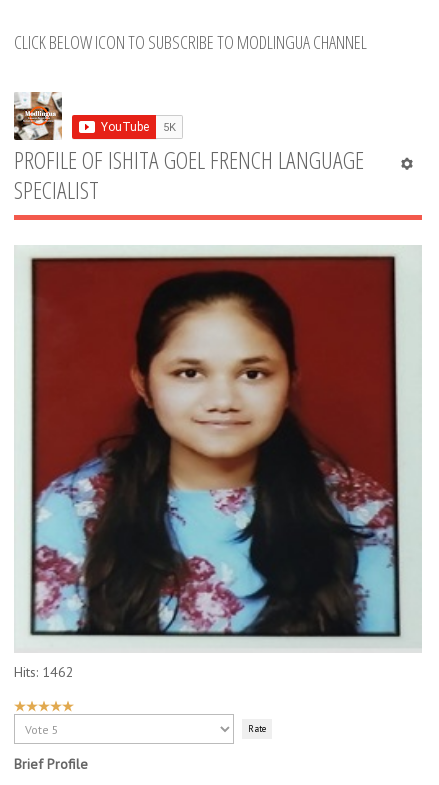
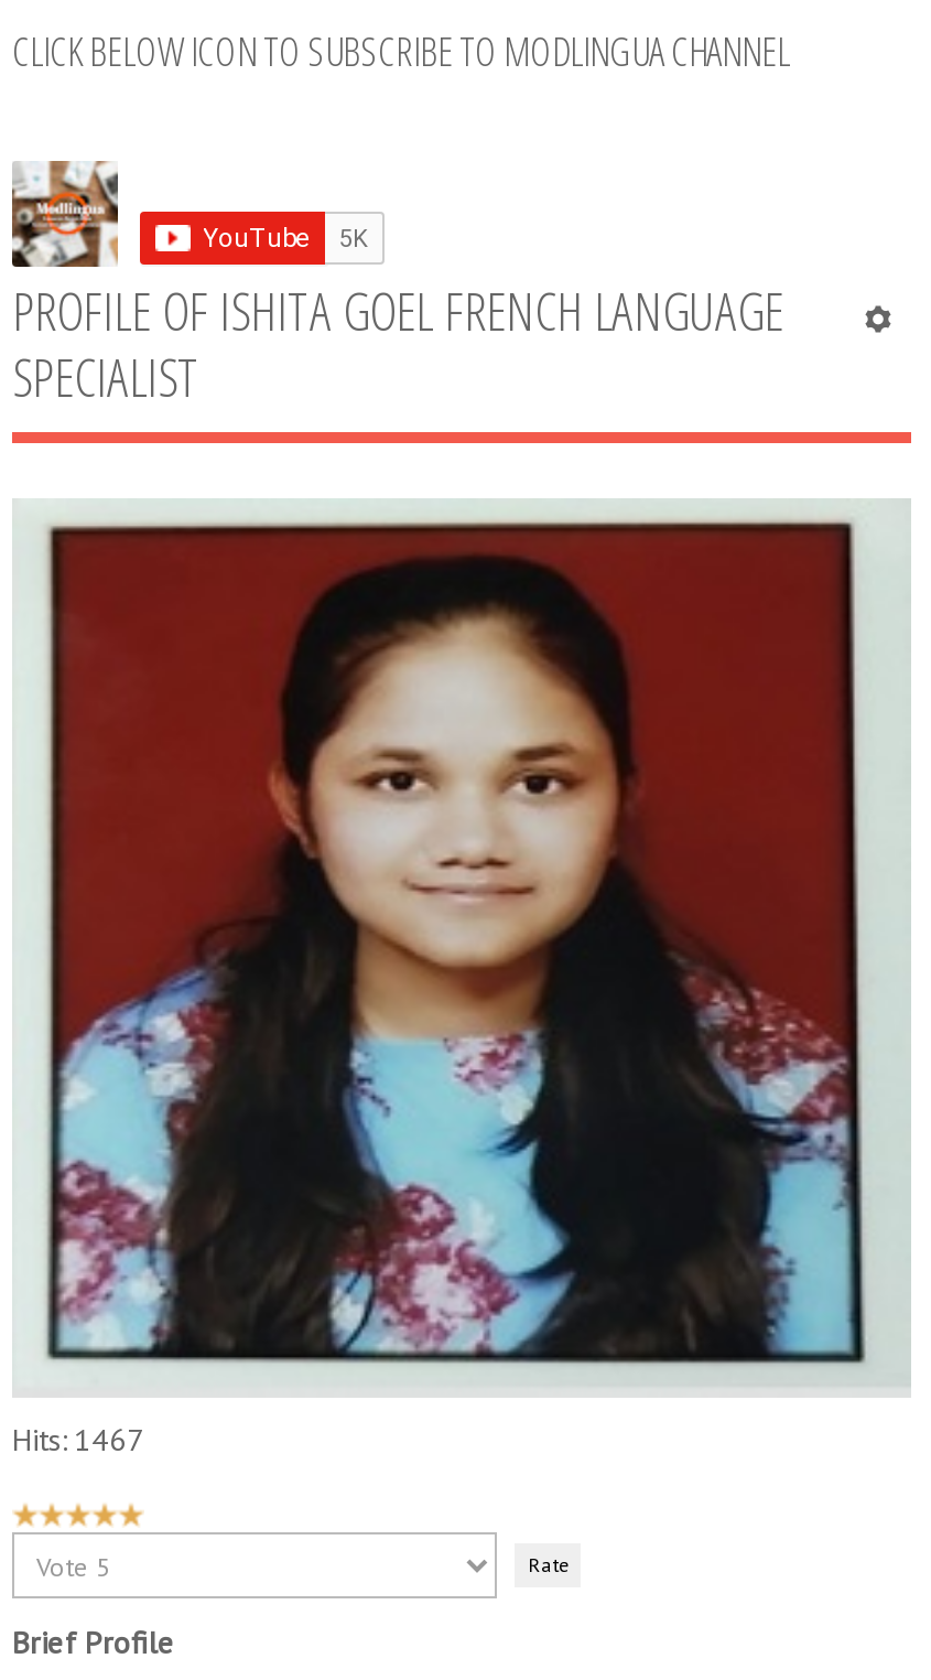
[14,663,74,681] Hits: 1462 -> [12,1420,144,1460] Hits: 1467

